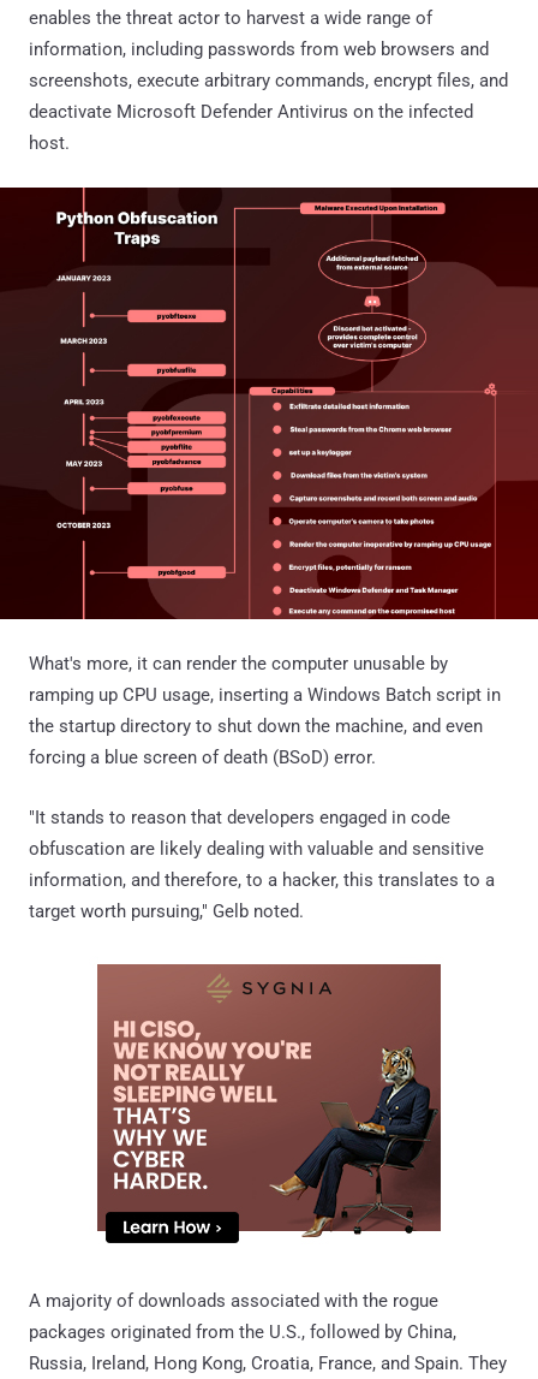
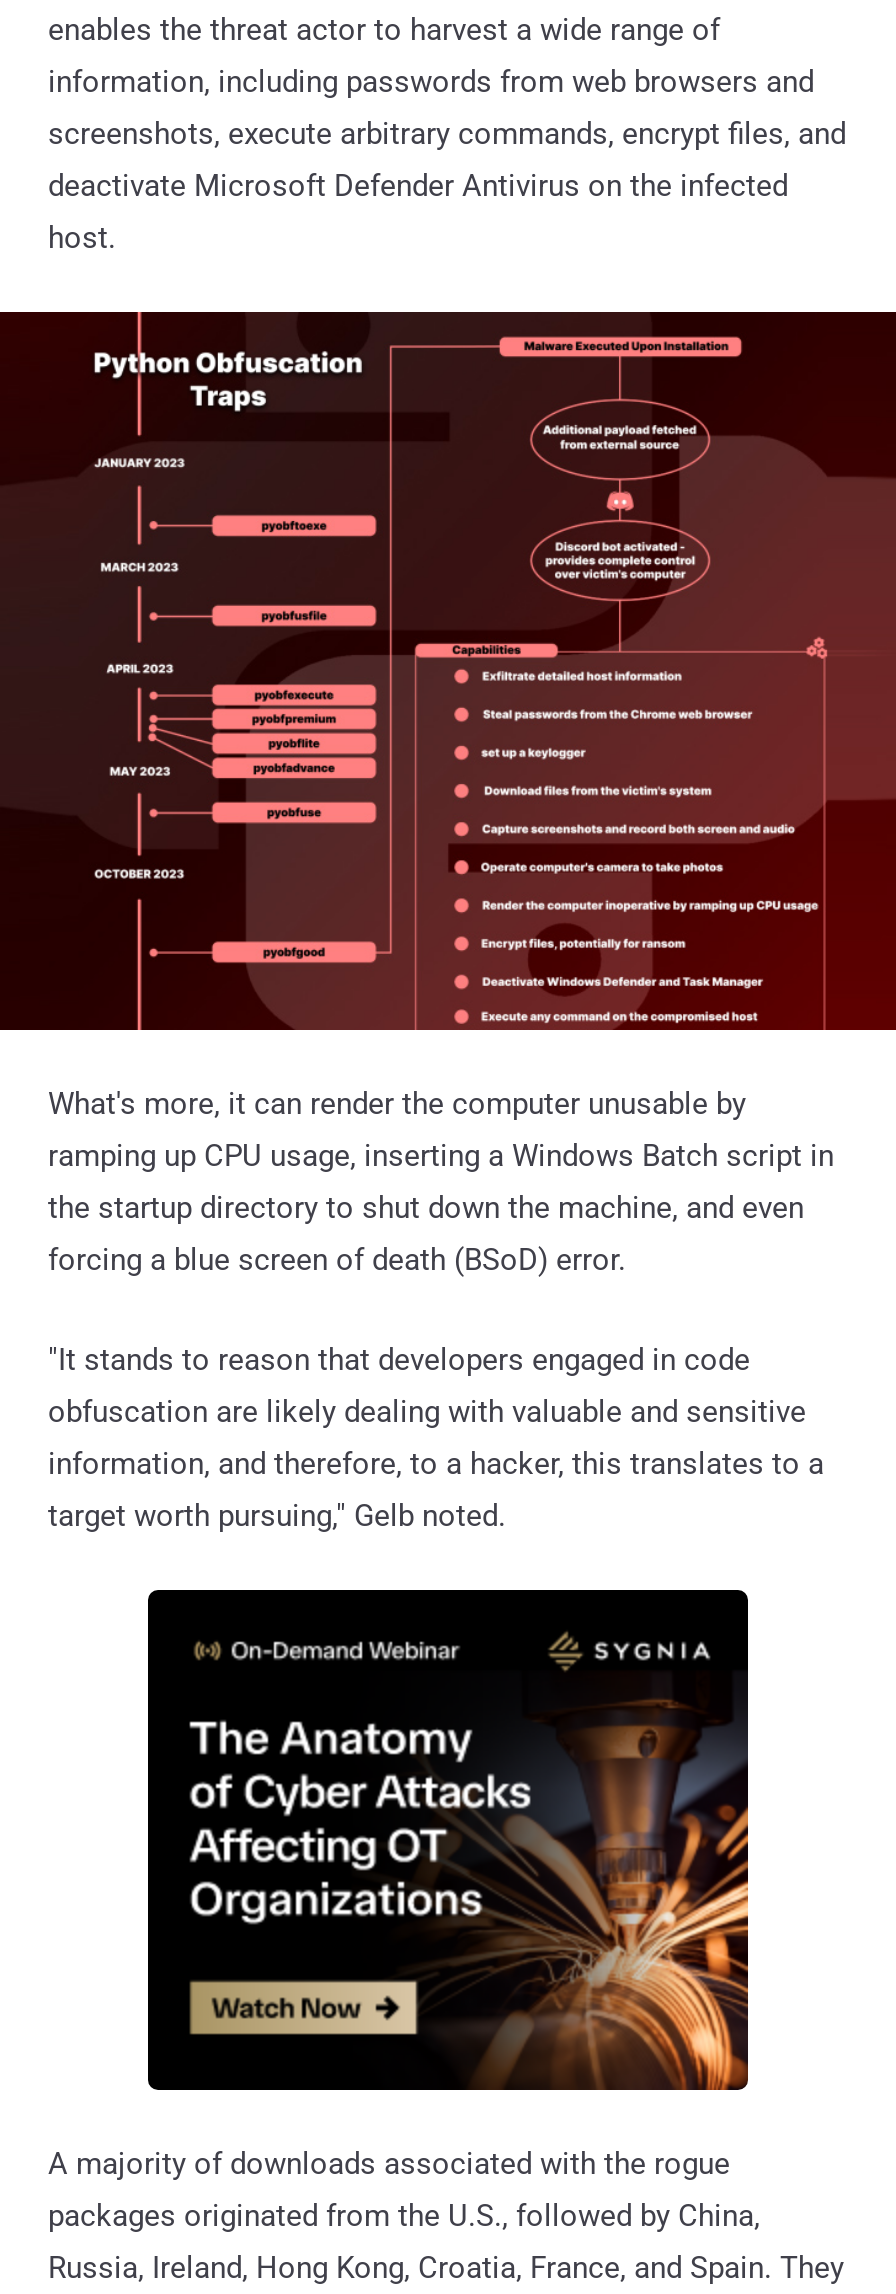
[89,956,449,1256] [image] -> [146,1588,750,2092] [image]

